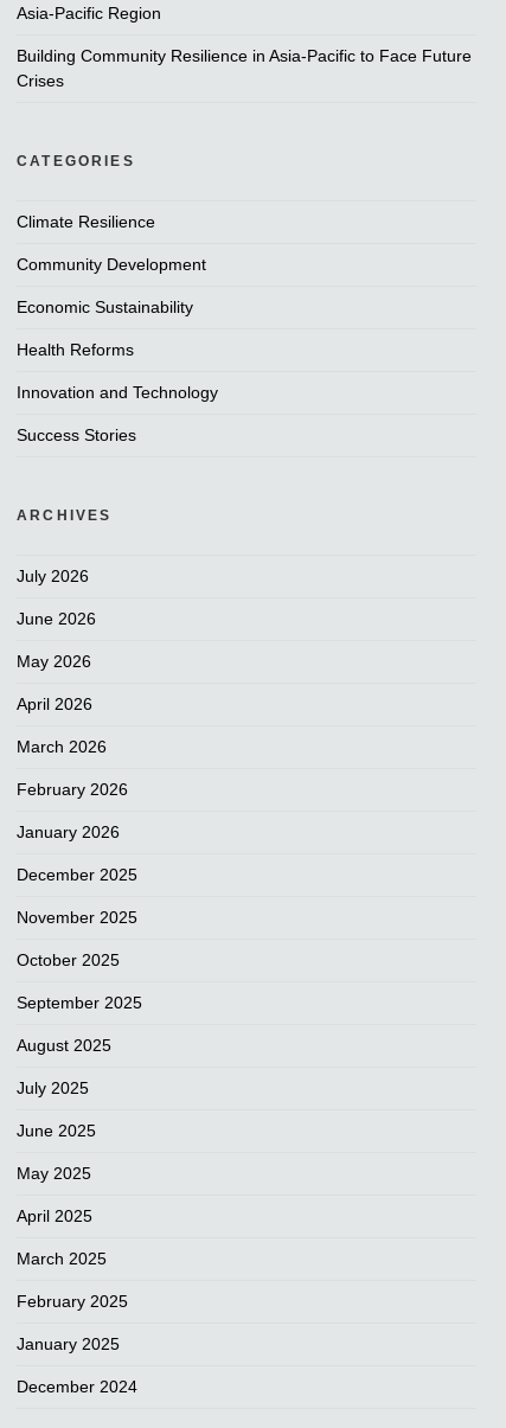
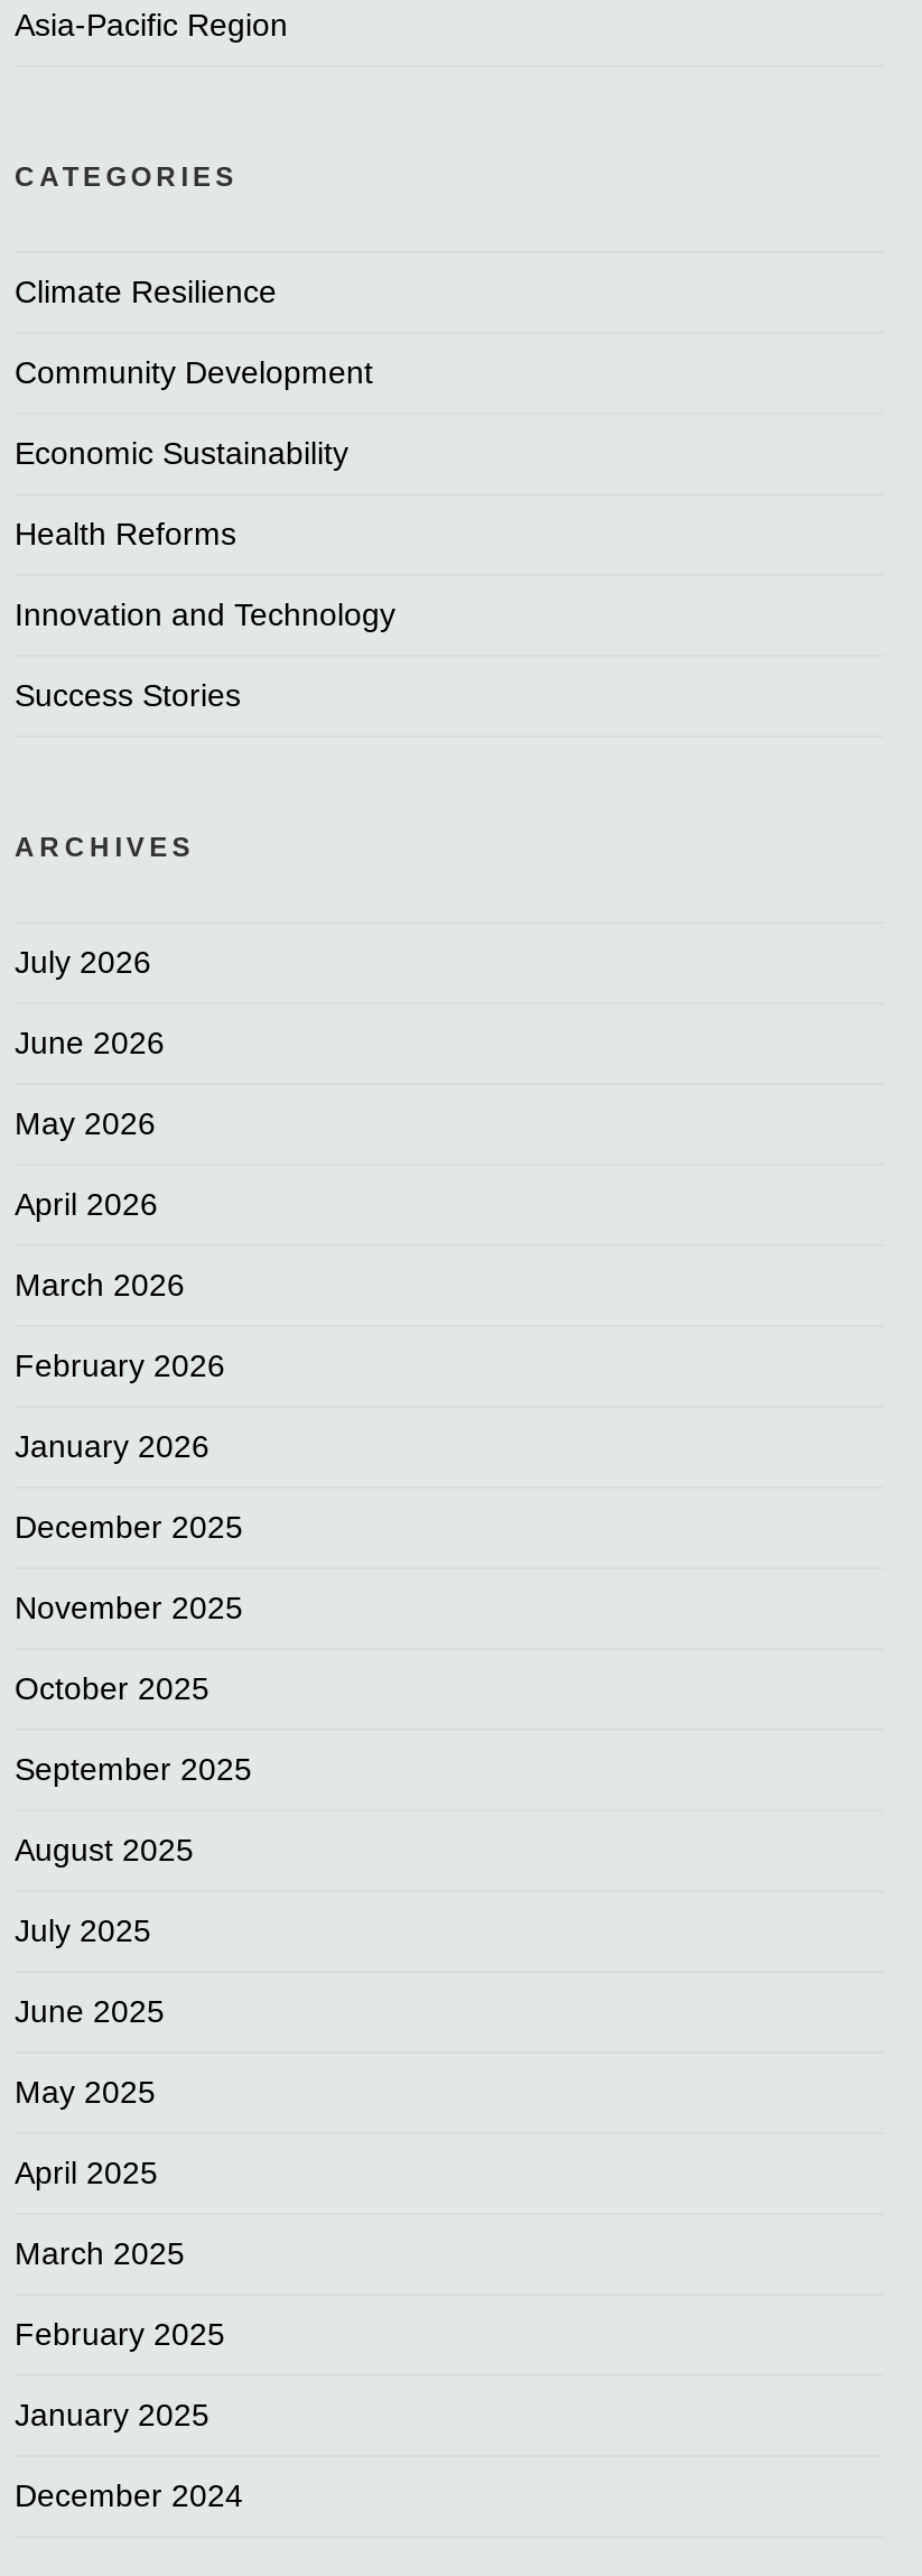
[17,46,472,90] Building Community Resilience in Asia-Pacific to Face Future | Crises -> none

